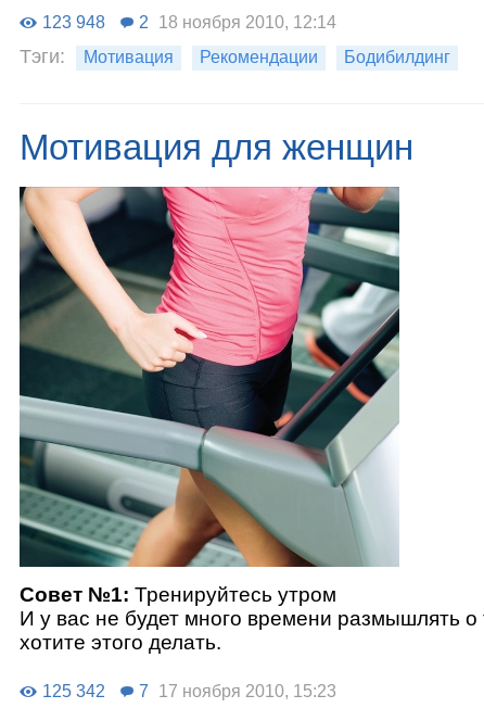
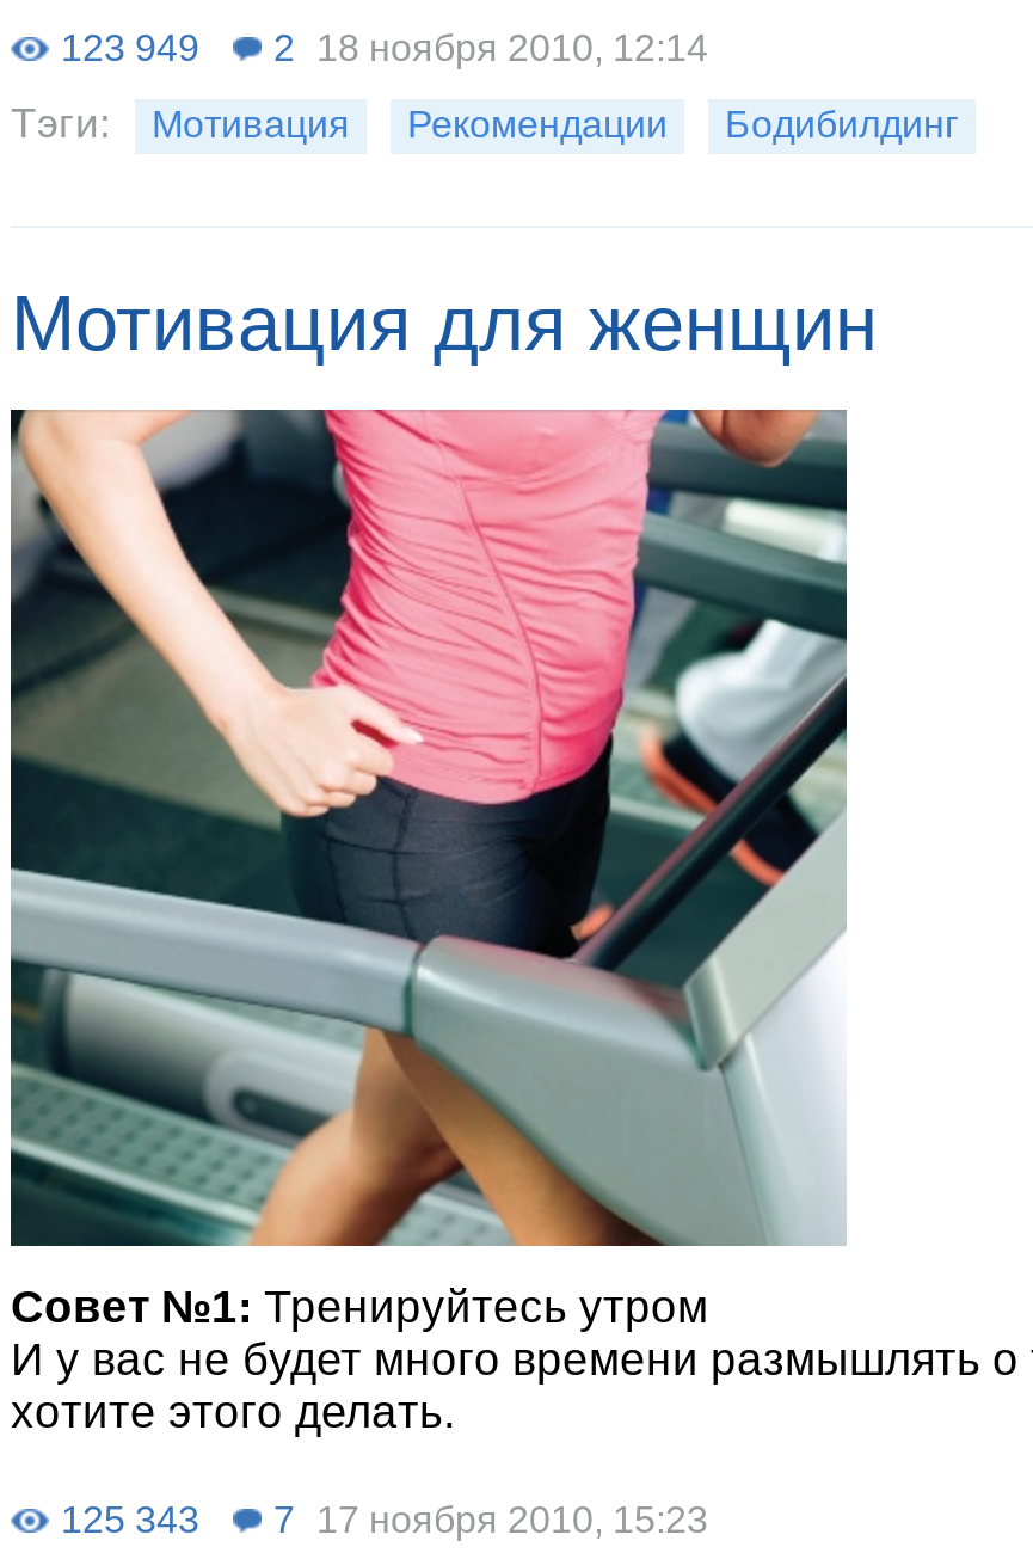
[42,13,336,31] 123 948 2 18 ноября 2010, 12:14 -> [61,27,708,68] 123 949 2 18 ноября 2010, 12:14
[42,682,336,700] 125 342 7 17 ноября 2010, 15:23 -> [61,1499,708,1539] 125 343 7 17 ноября 2010, 15:23

